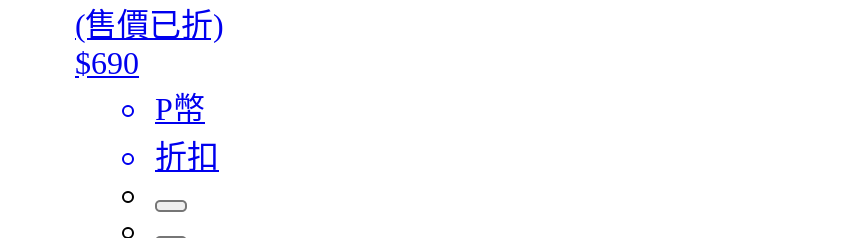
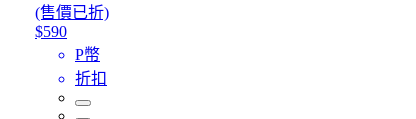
[75,46,139,80] $690 -> [35,23,67,40] $590

